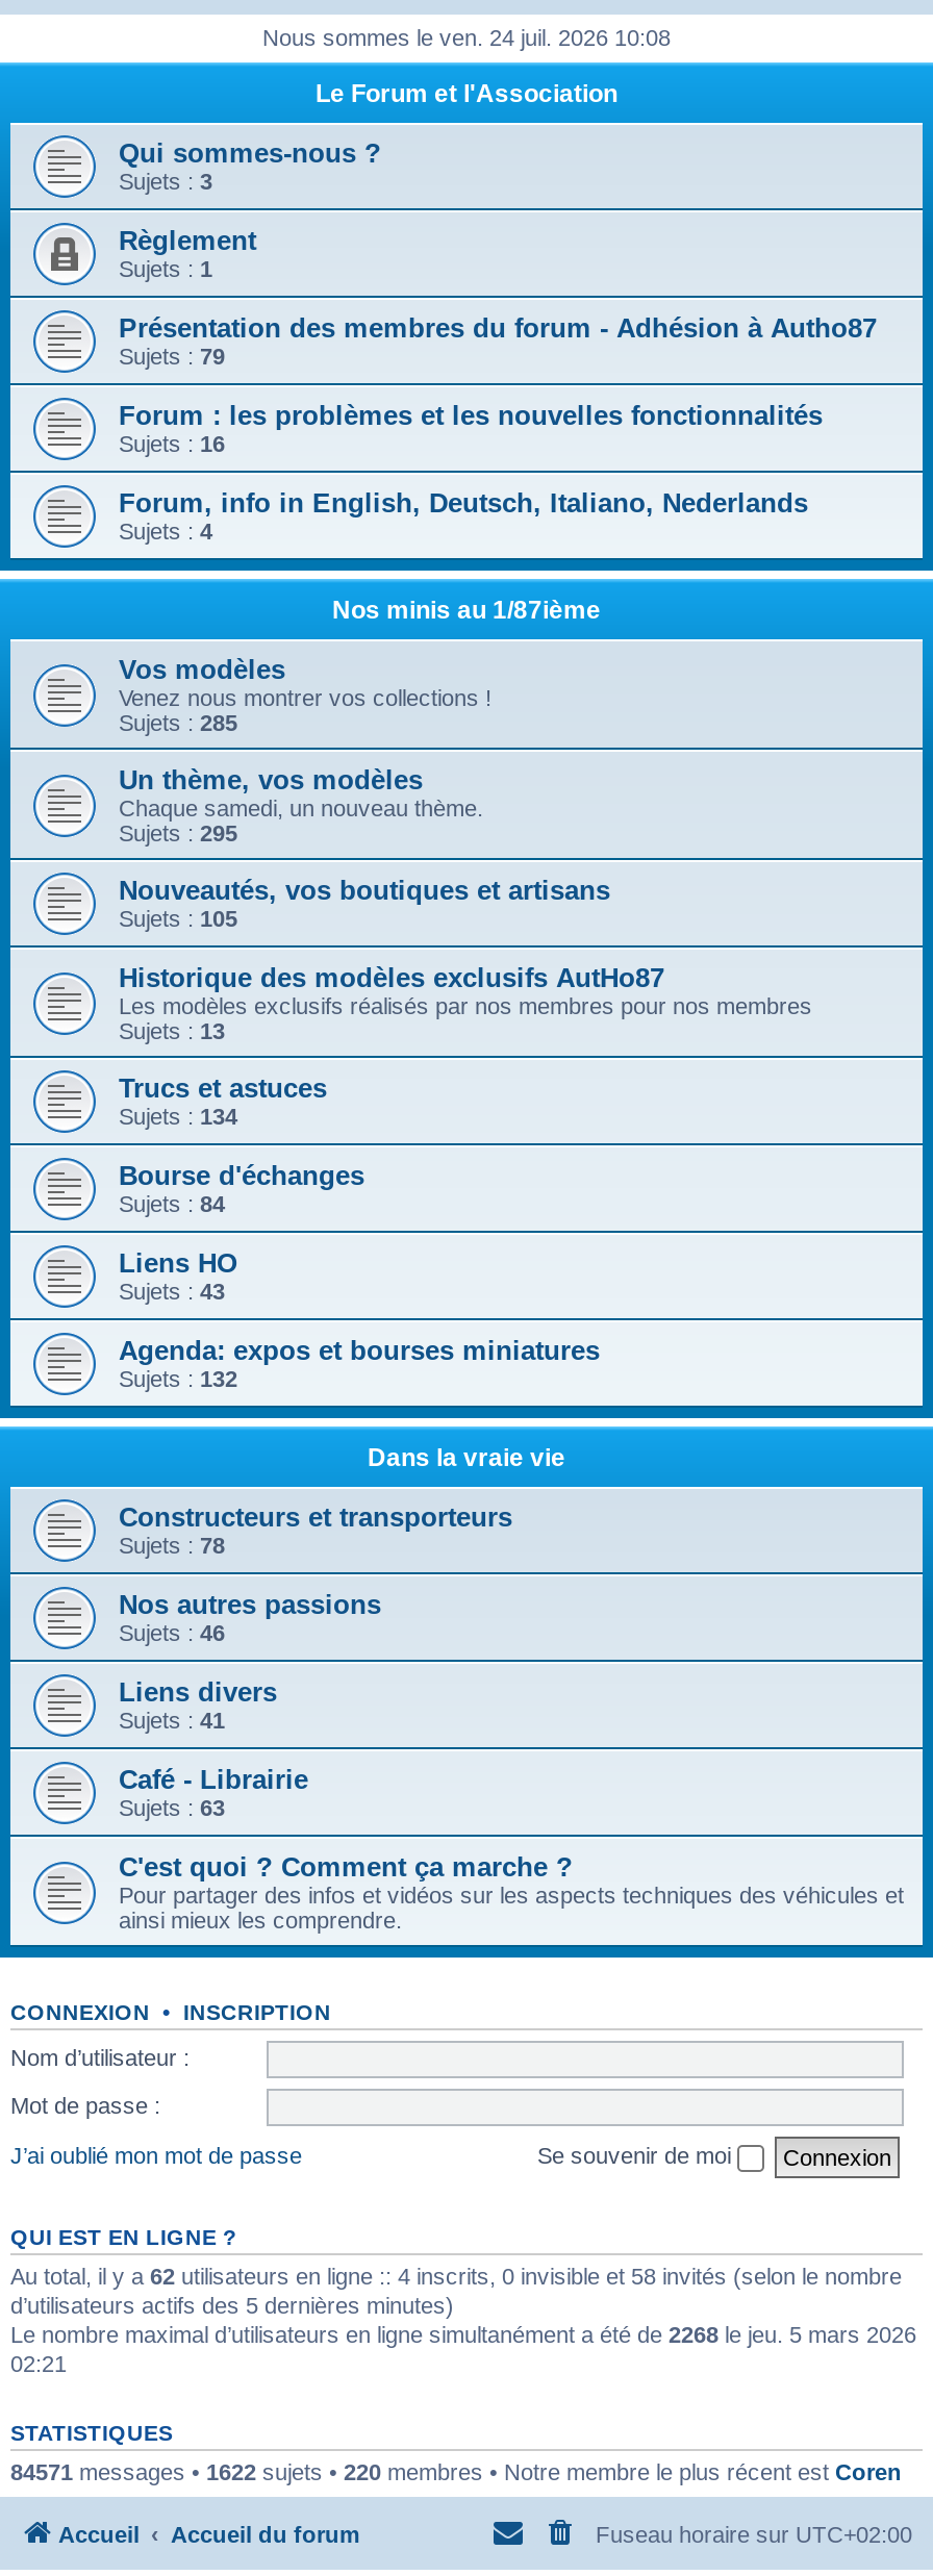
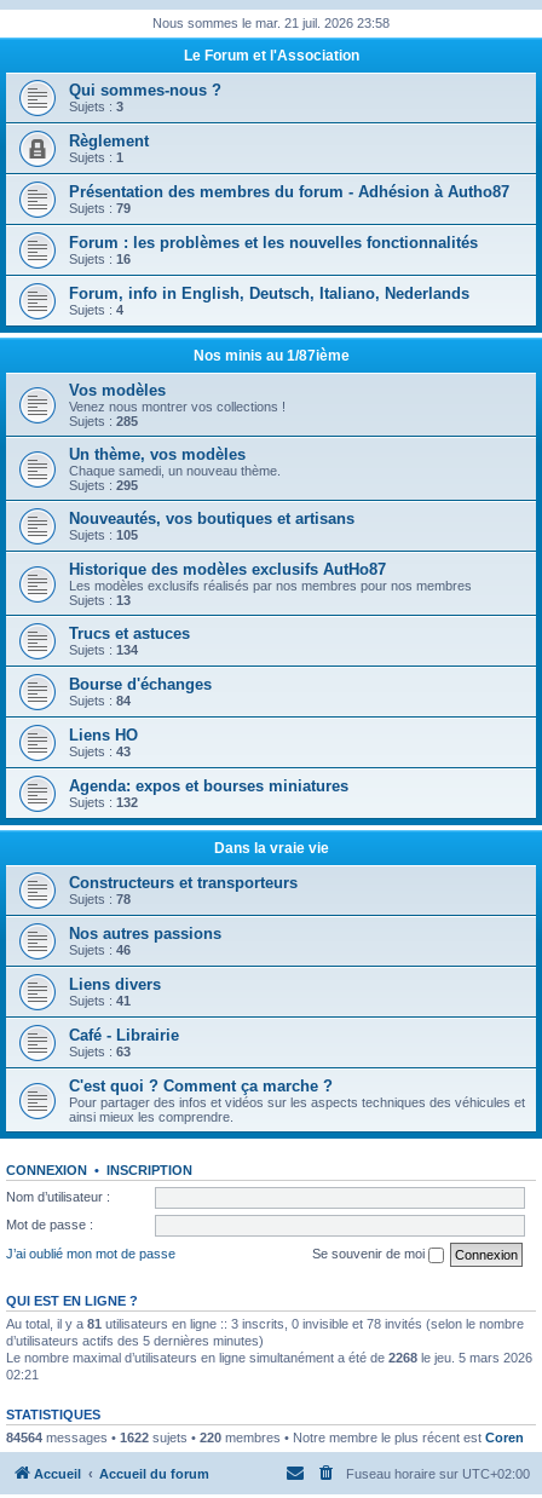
[262,25,671,50] Nous sommes le ven. 24 juil. 2026 10:08 -> [152,16,390,30] Nous sommes le mar. 21 juil. 2026 23:58
[10,2263,902,2288] Au total, il y a 62 utilisateurs en ligne :: 4 inscrits, 0 invisible et 58 invités (selon le nombre -> [6,1316,524,1330] Au total, il y a 81 utilisateurs en ligne :: 3 inscrits, 0 invisible et 78 invités (selon le nombre
[10,2458,902,2483] 84571 messages • 1622 sujets • 220 membres • Notre membre le plus récent est Coren -> [6,1430,524,1444] 84564 messages • 1622 sujets • 220 membres • Notre membre le plus récent est Coren

